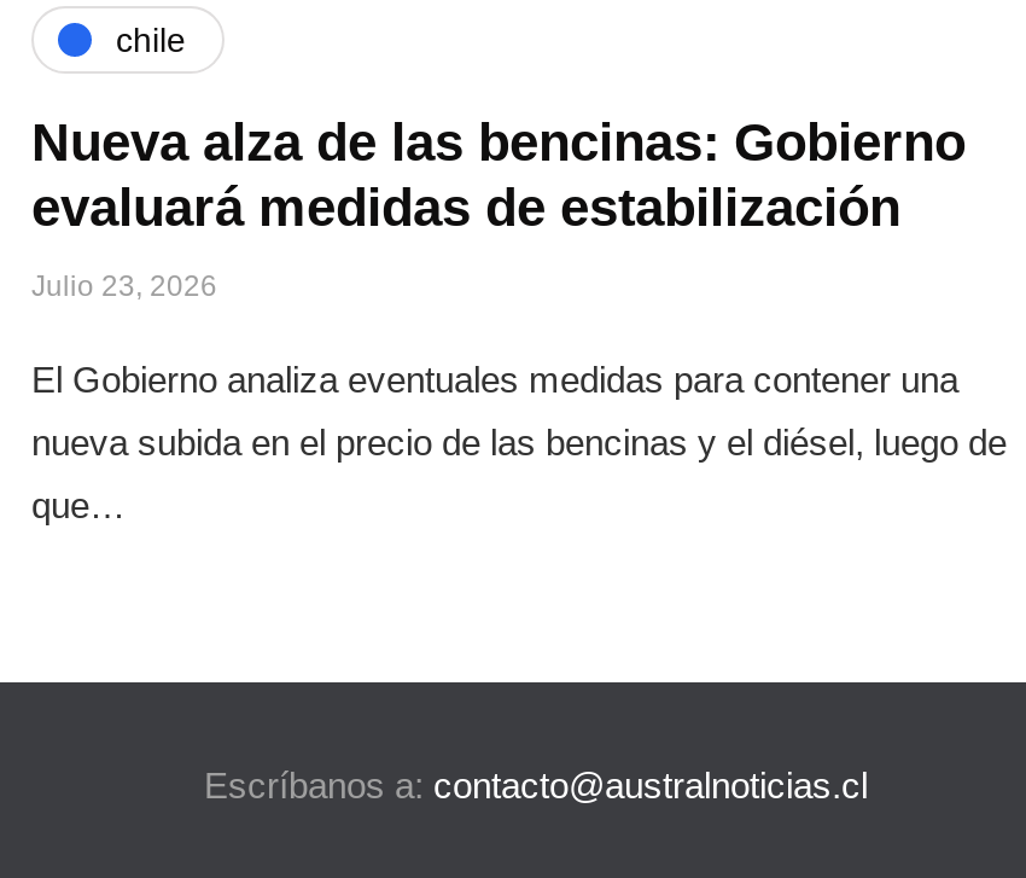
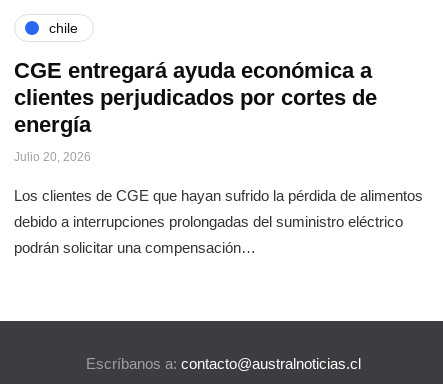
[31,113,966,238] Nueva alza de las bencinas: Gobierno | evaluará medidas de estabilización -> [14,58,377,137] CGE entregará ayuda económica a | clientes perjudicados por cortes de | energía
[31,270,217,304] Julio 23, 2026 -> [14,150,91,164] Julio 20, 2026
[31,359,958,400] El Gobierno analiza eventuales medidas para contener una -> [14,187,423,204] Los clientes de CGE que hayan sufrido la pérdida de alimentos
[31,422,1007,463] nueva subida en el precio de las bencinas y el diésel, luego de -> [14,213,403,230] debido a interrupciones prolongadas del suministro eléctrico
[31,485,126,526] que… -> [14,239,256,256] podrán solicitar una compensación…

